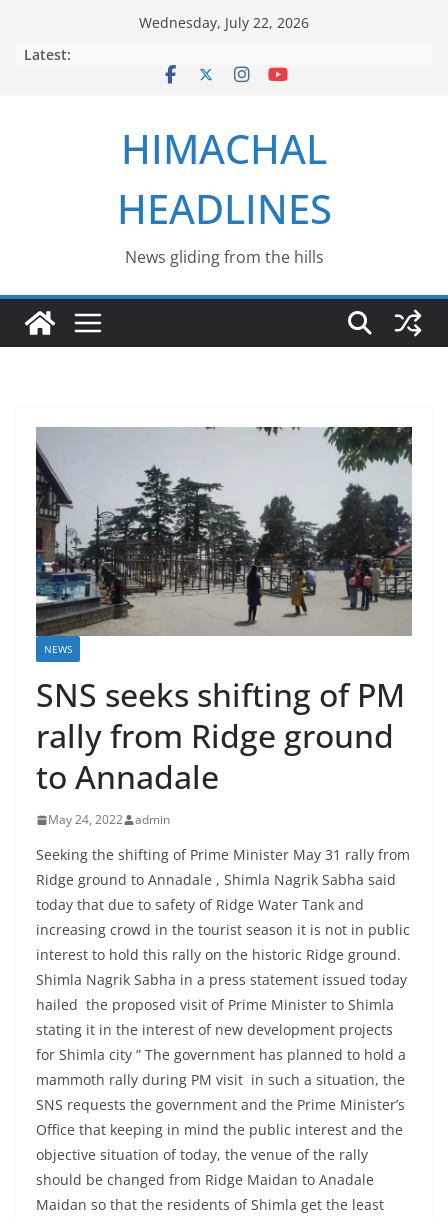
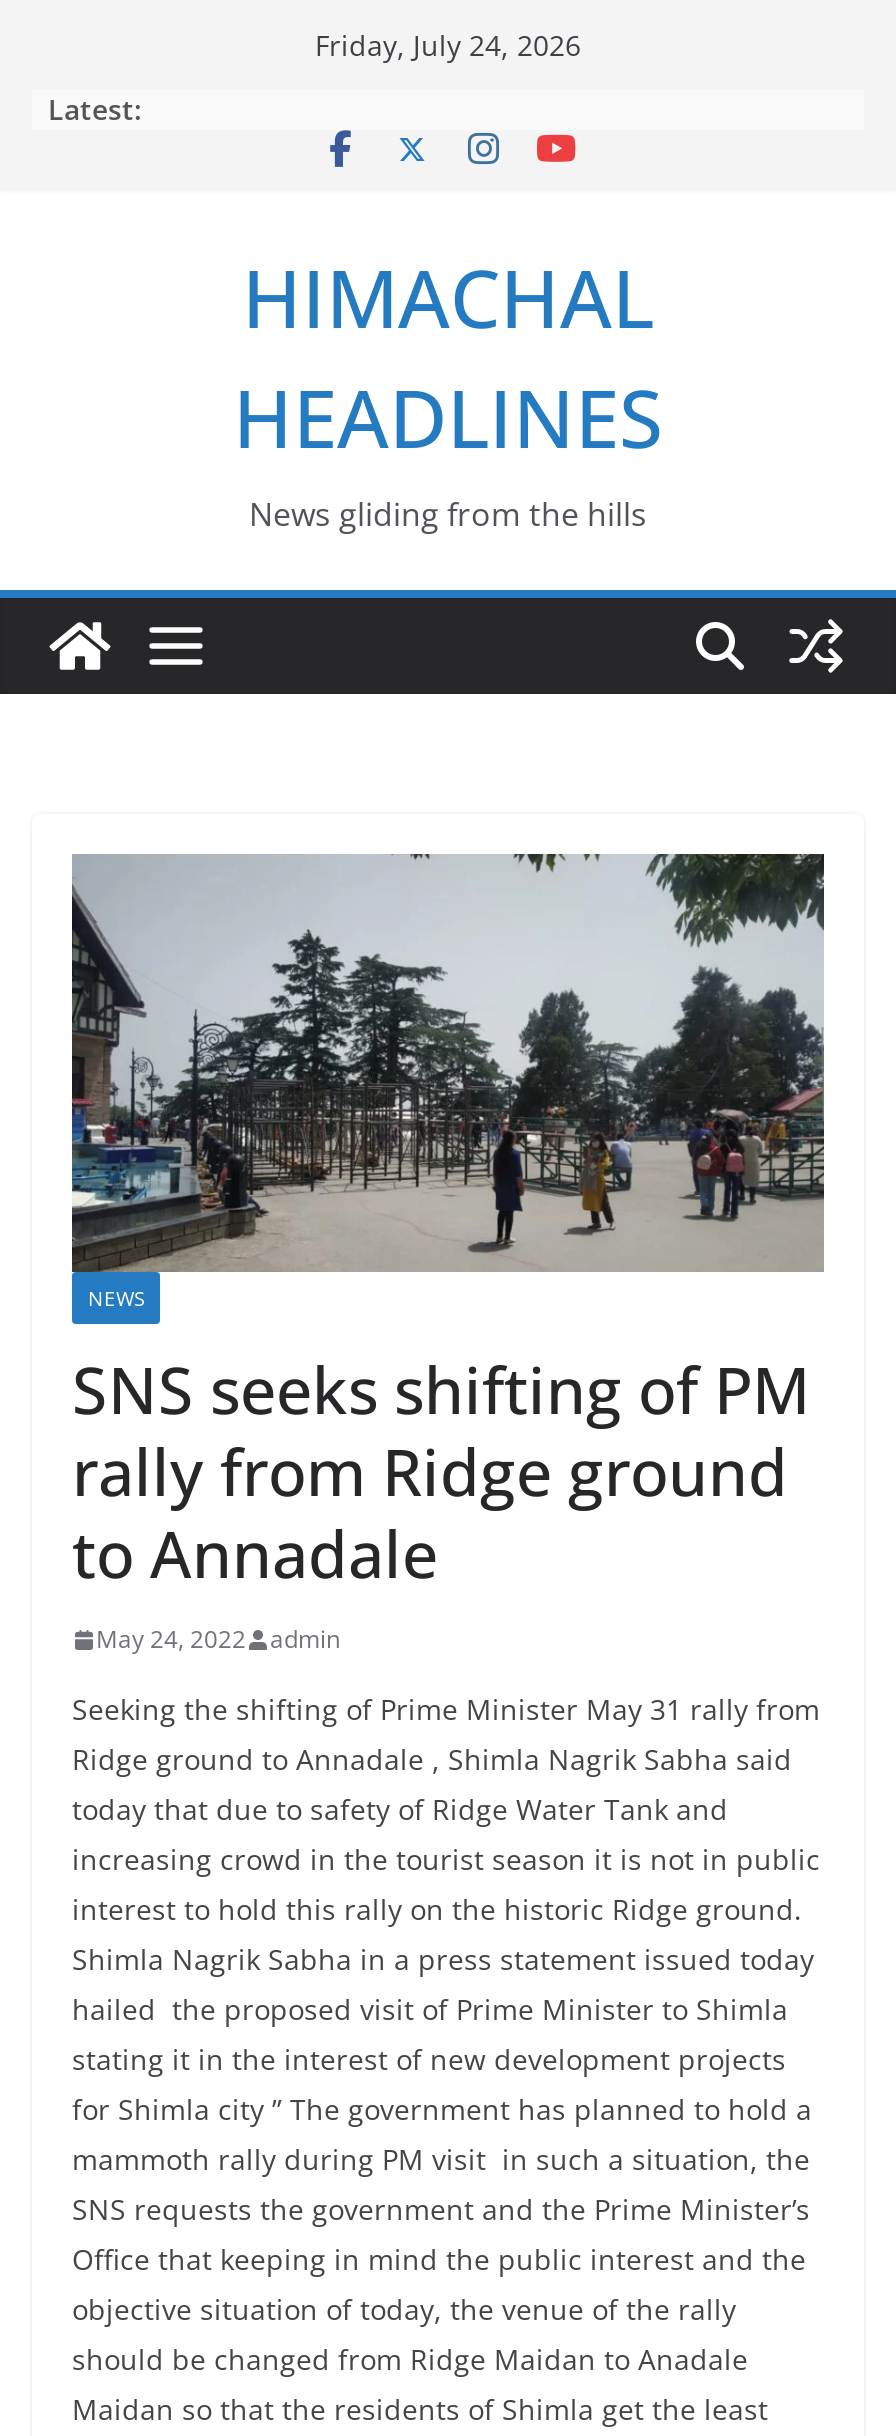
[139,13,309,32] Wednesday, July 22, 2026 -> [315,26,581,64] Friday, July 24, 2026

